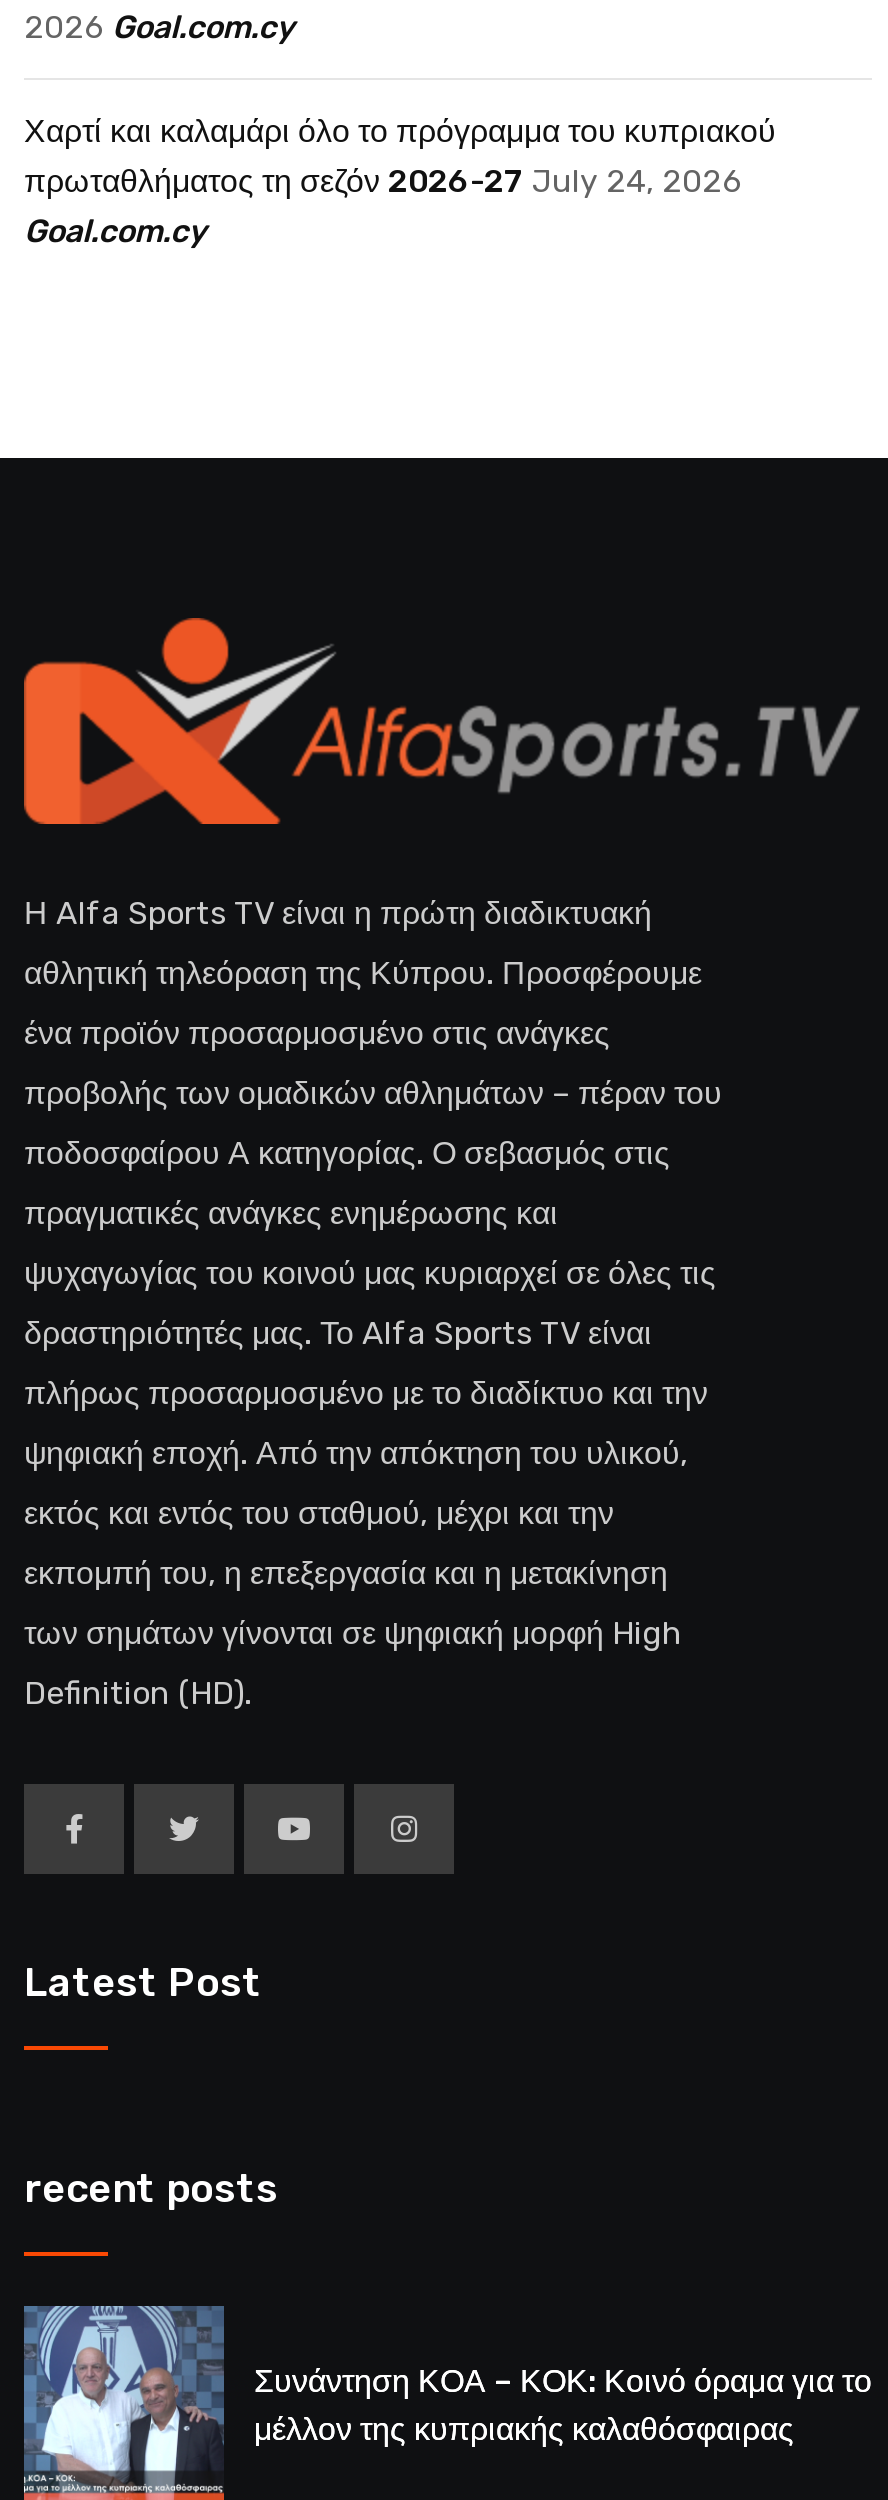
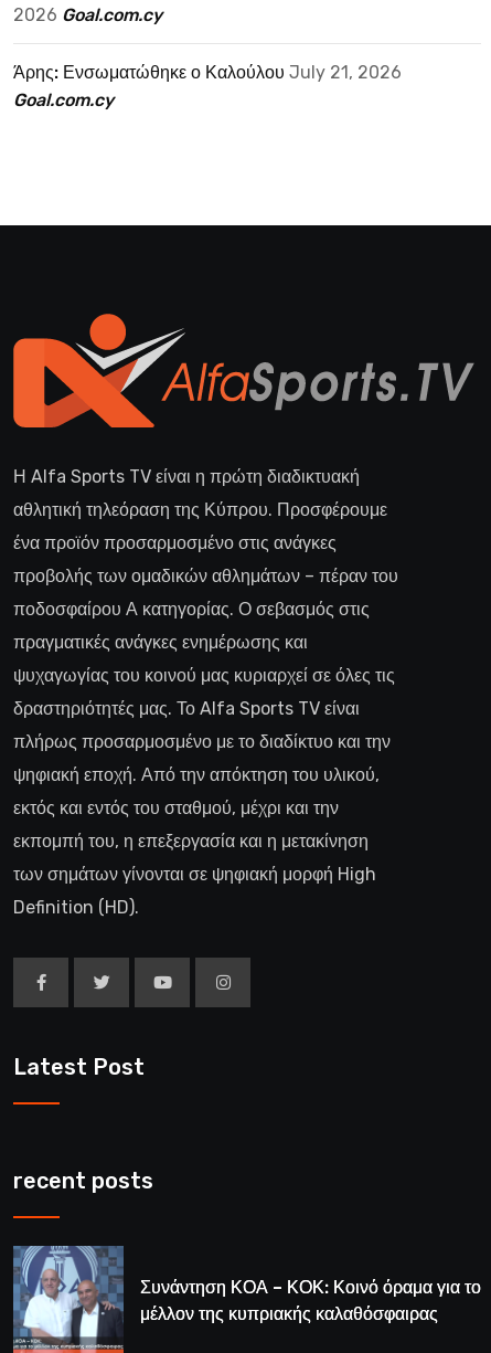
[24,112,776,200] Χαρτί και καλαμάρι όλο το πρόγραμμα του κυπριακού | πρωταθλήματος τη σεζόν 2026-27 July 24, 2026 -> [13,62,402,83] Άρης: Ενσωματώθηκε ο Καλούλου July 21, 2026

